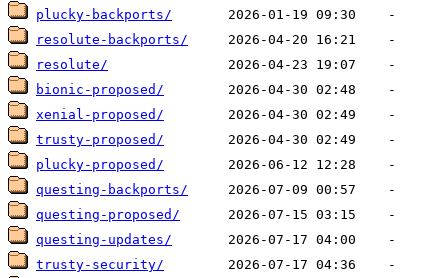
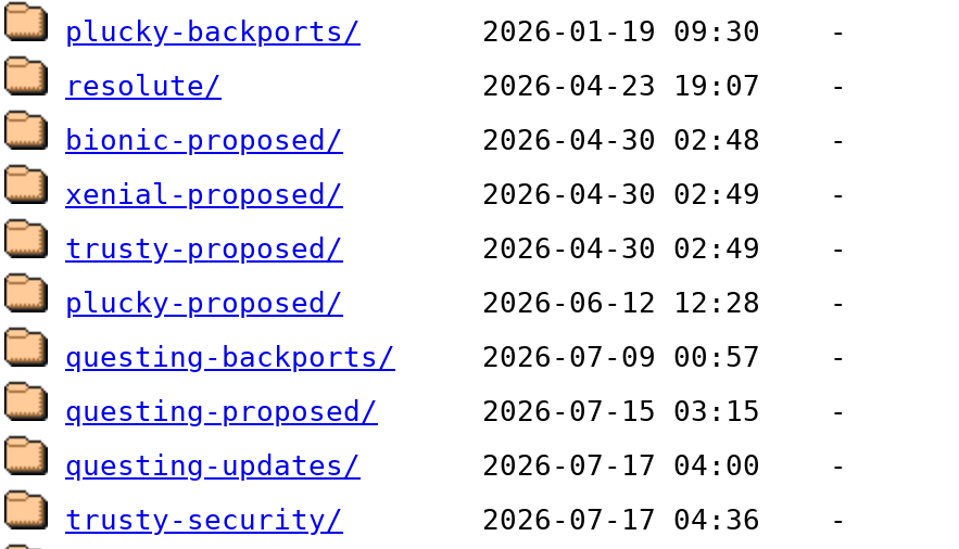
[36,32,188,47] resolute-backports/ -> none

